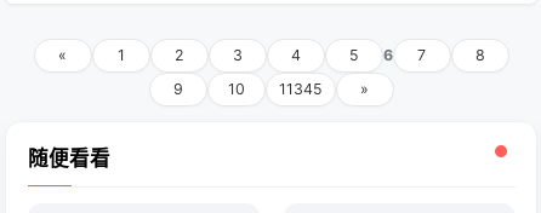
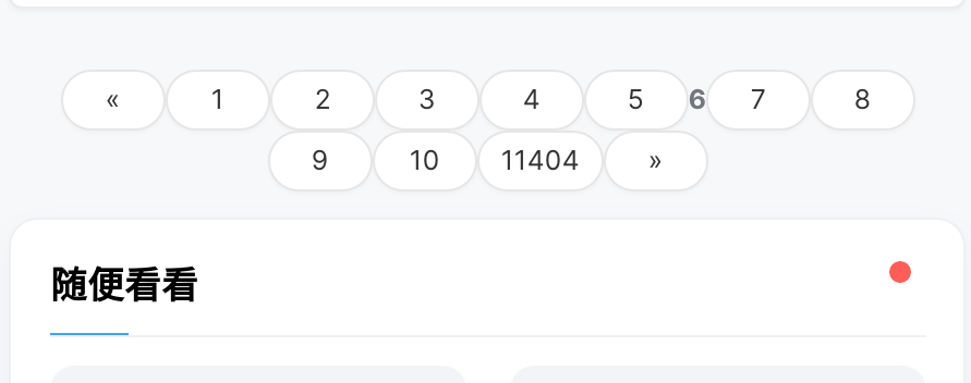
[228,80,323,98] 10 11345 -> [410,144,580,177] 10 11404

